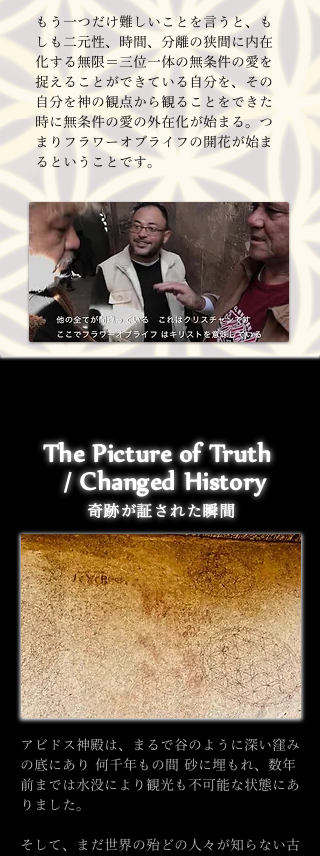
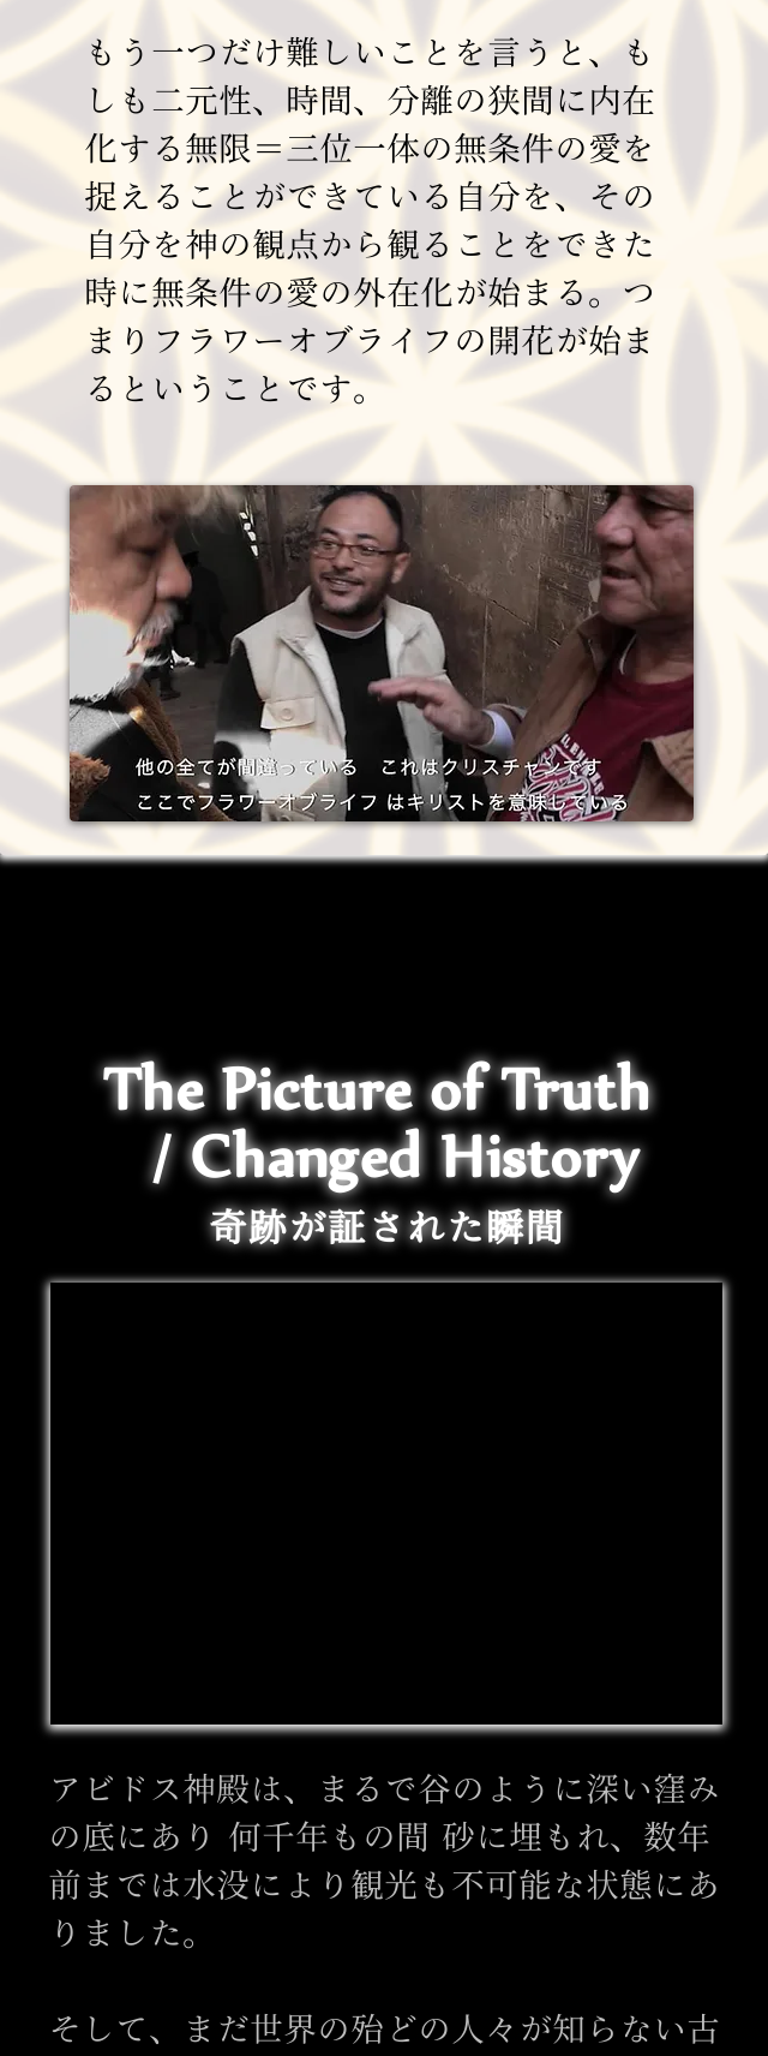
[20,533,302,719] [image] -> none

